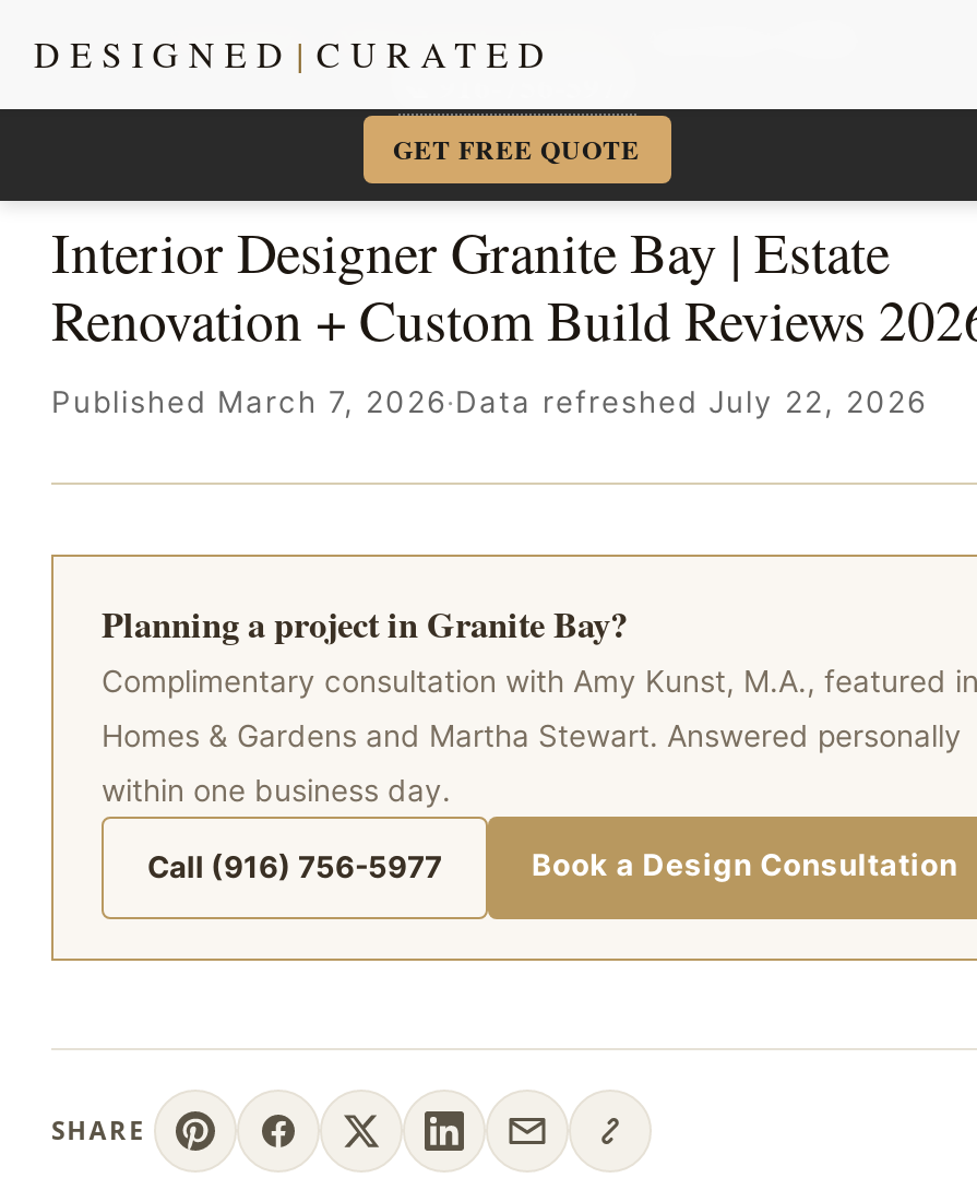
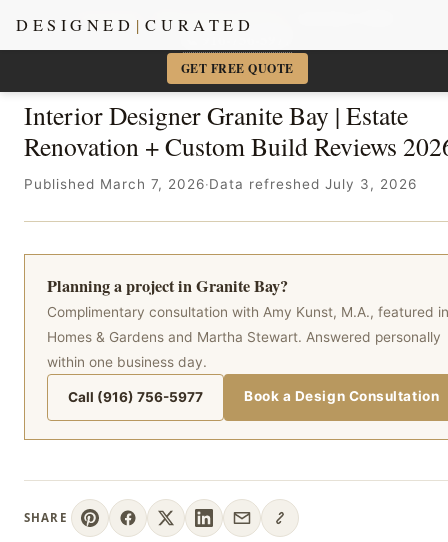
[51,384,927,419] Published March 7, 2026·Data refreshed July 22, 2026 -> [24,176,417,192] Published March 7, 2026·Data refreshed July 3, 2026

